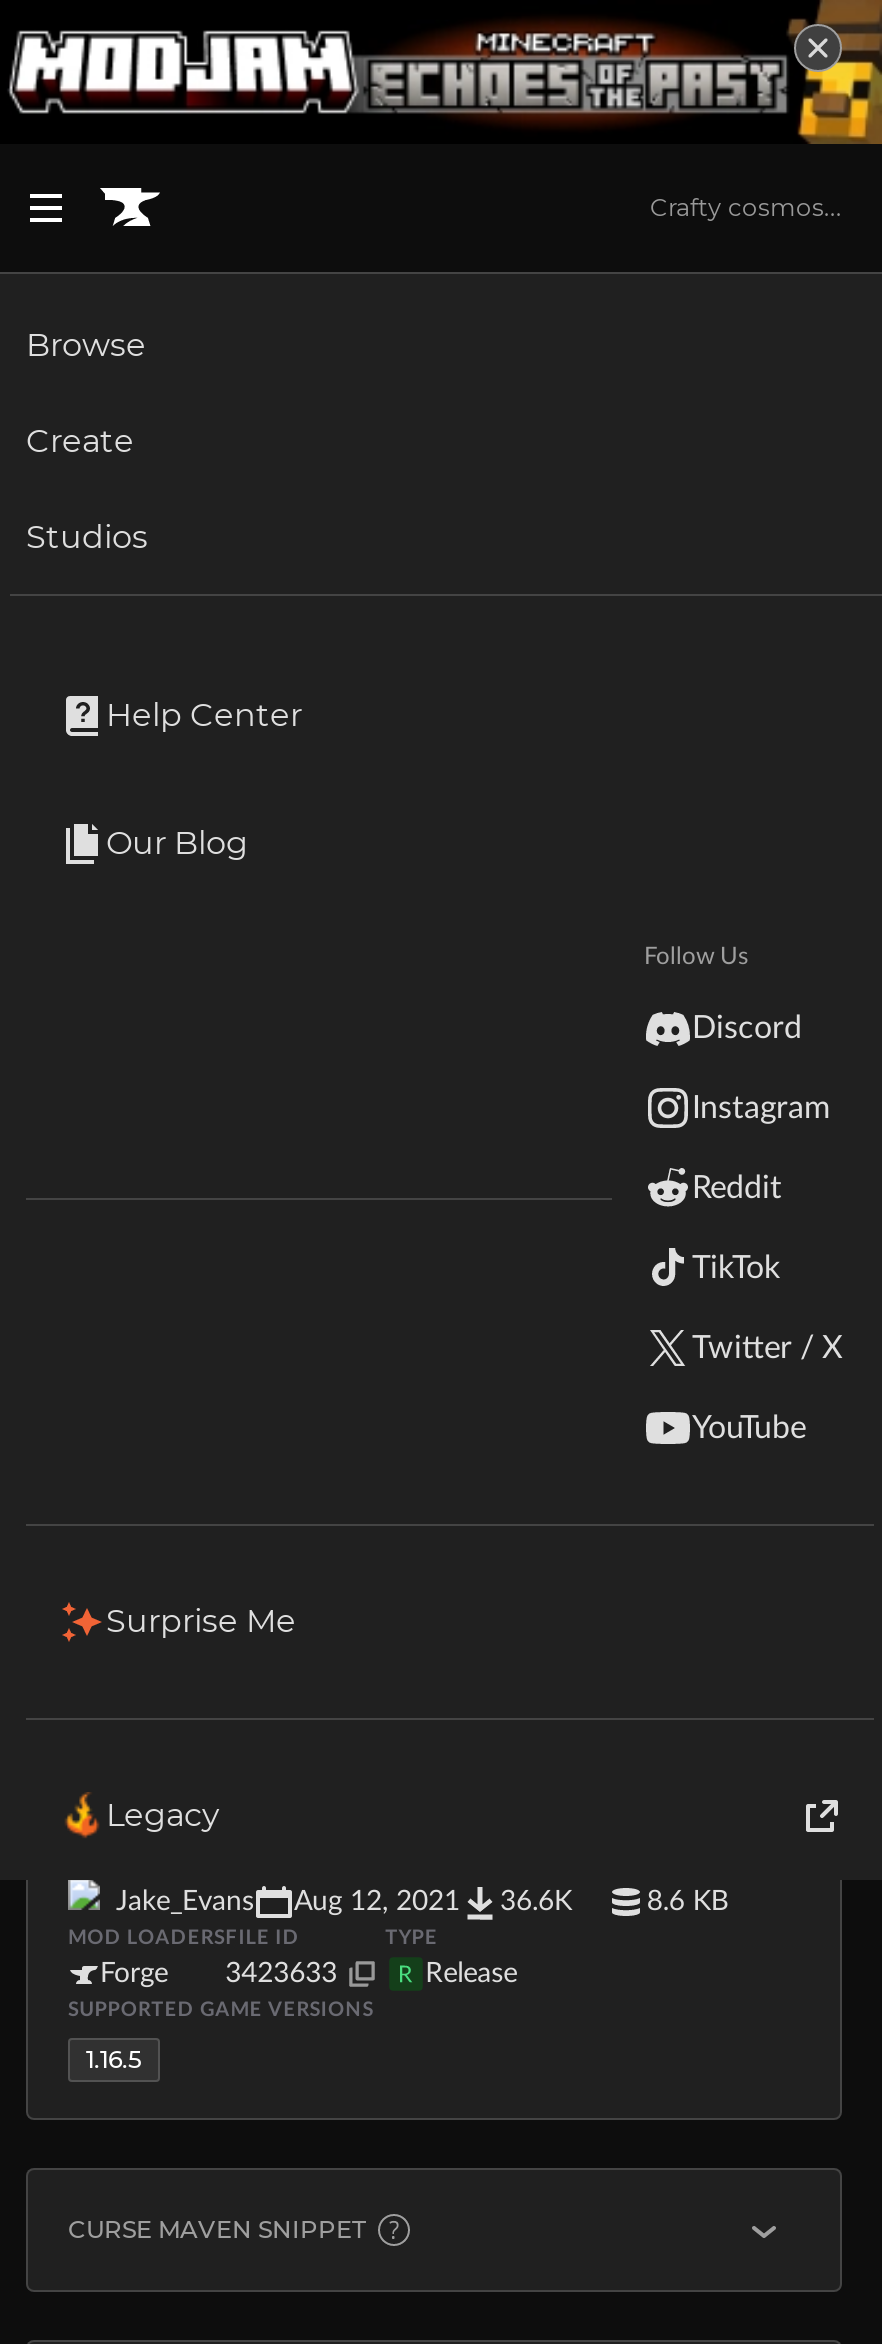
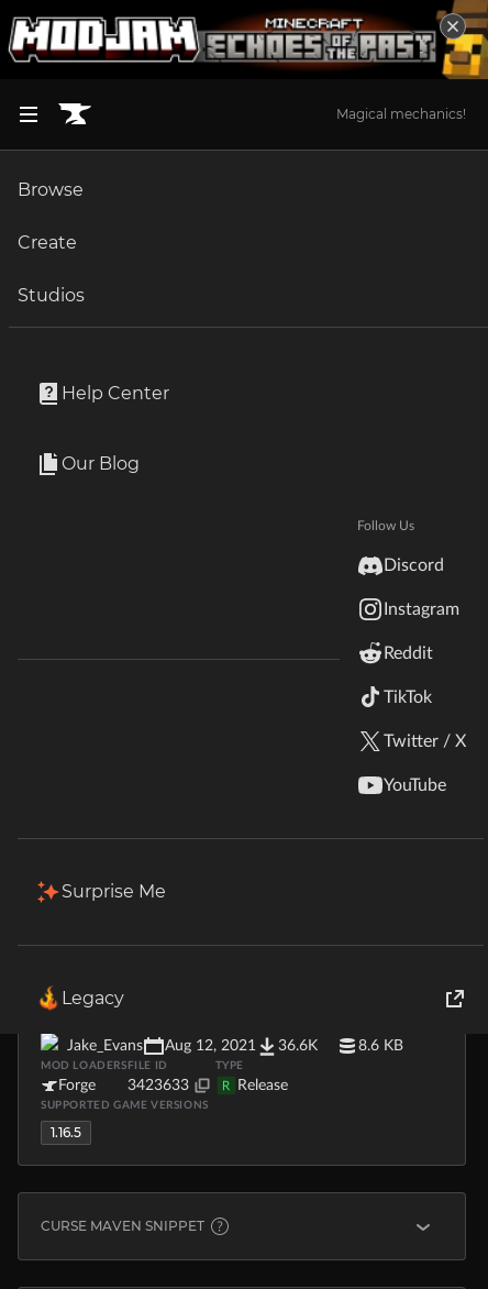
[650,191,842,221] Crafty cosmos... -> [336,105,466,122] Magical mechanics!

